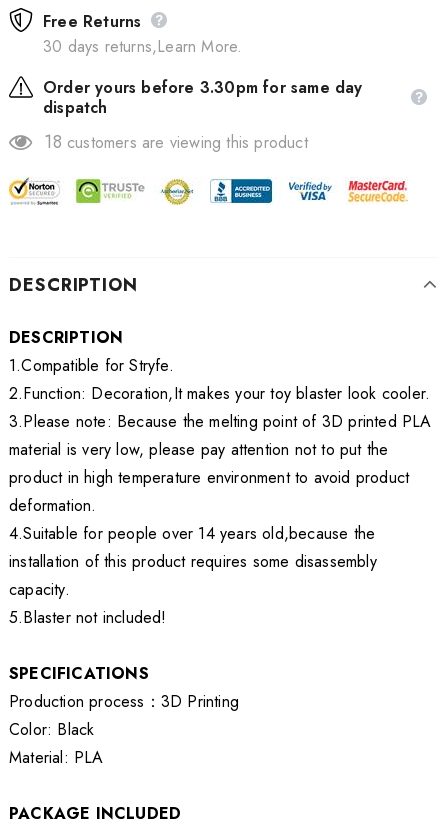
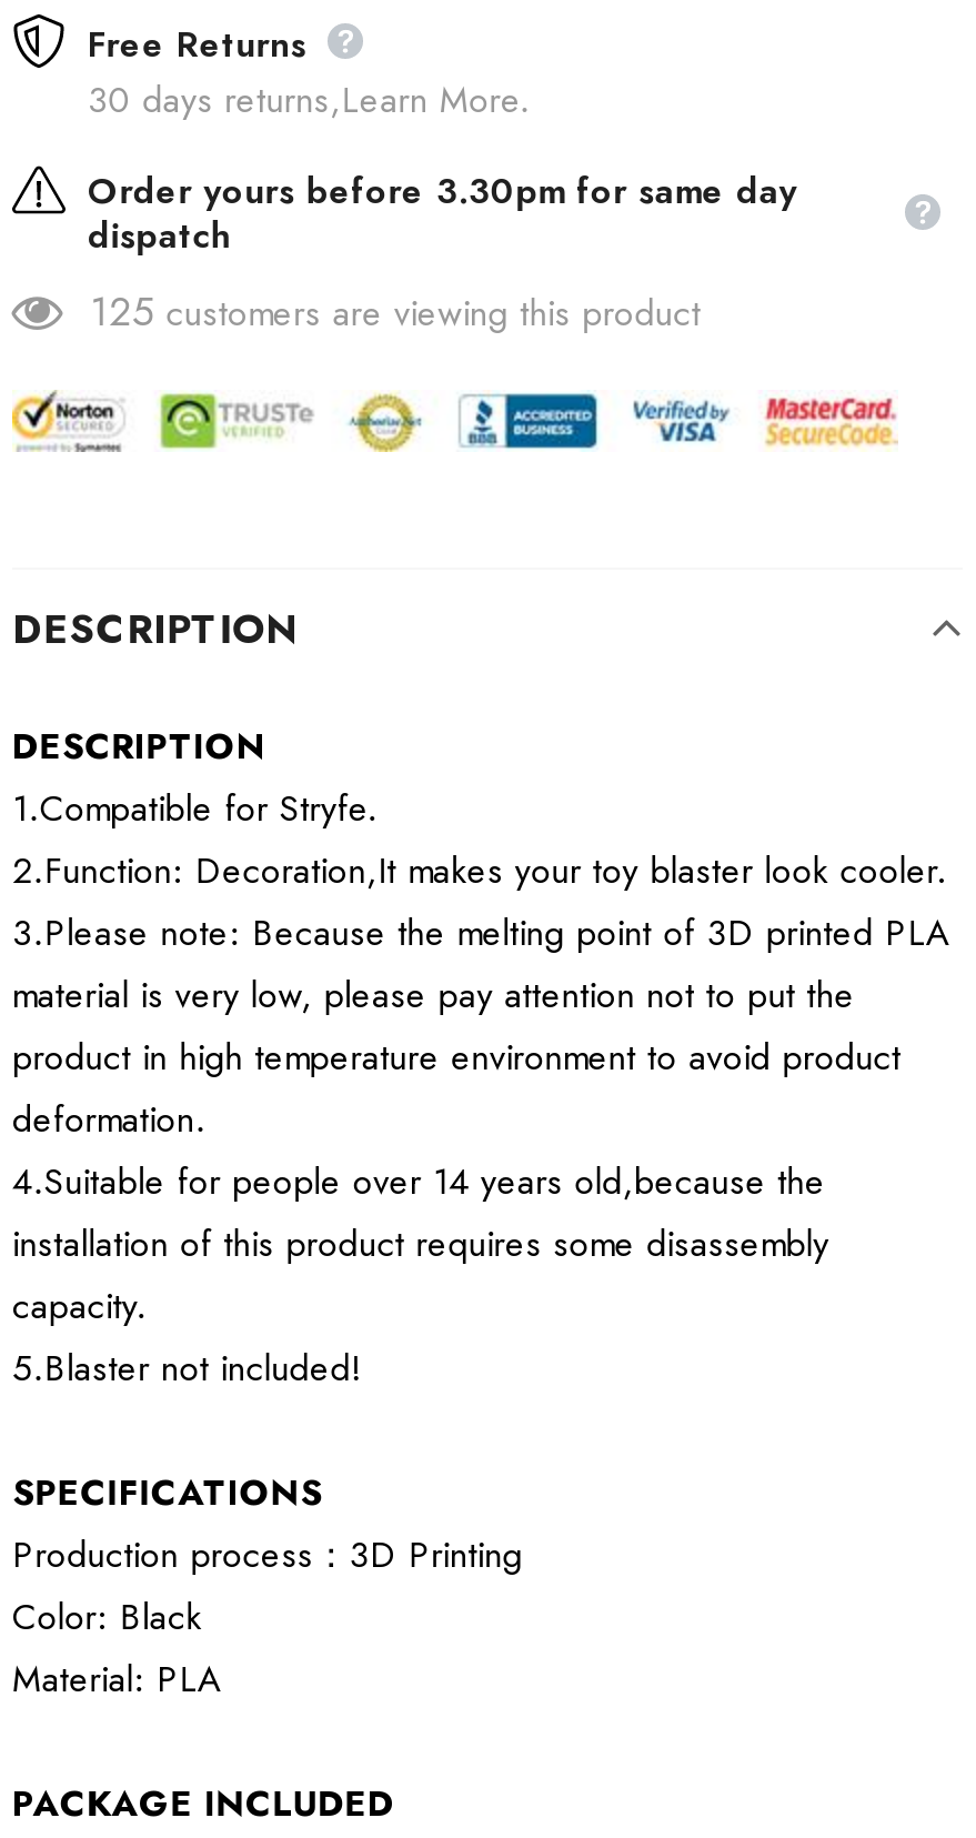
[44,129,308,155] 18 customers are viewing this product -> [91,283,701,341] 125 customers are viewing this product

